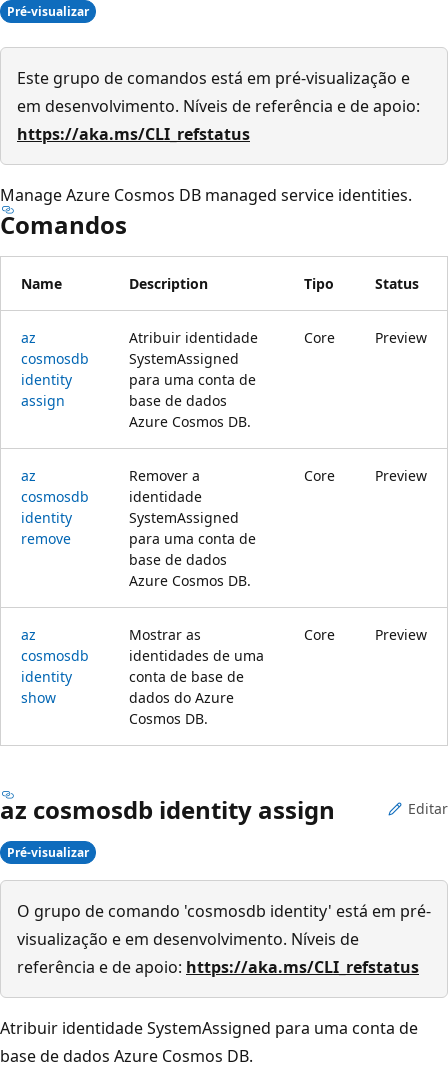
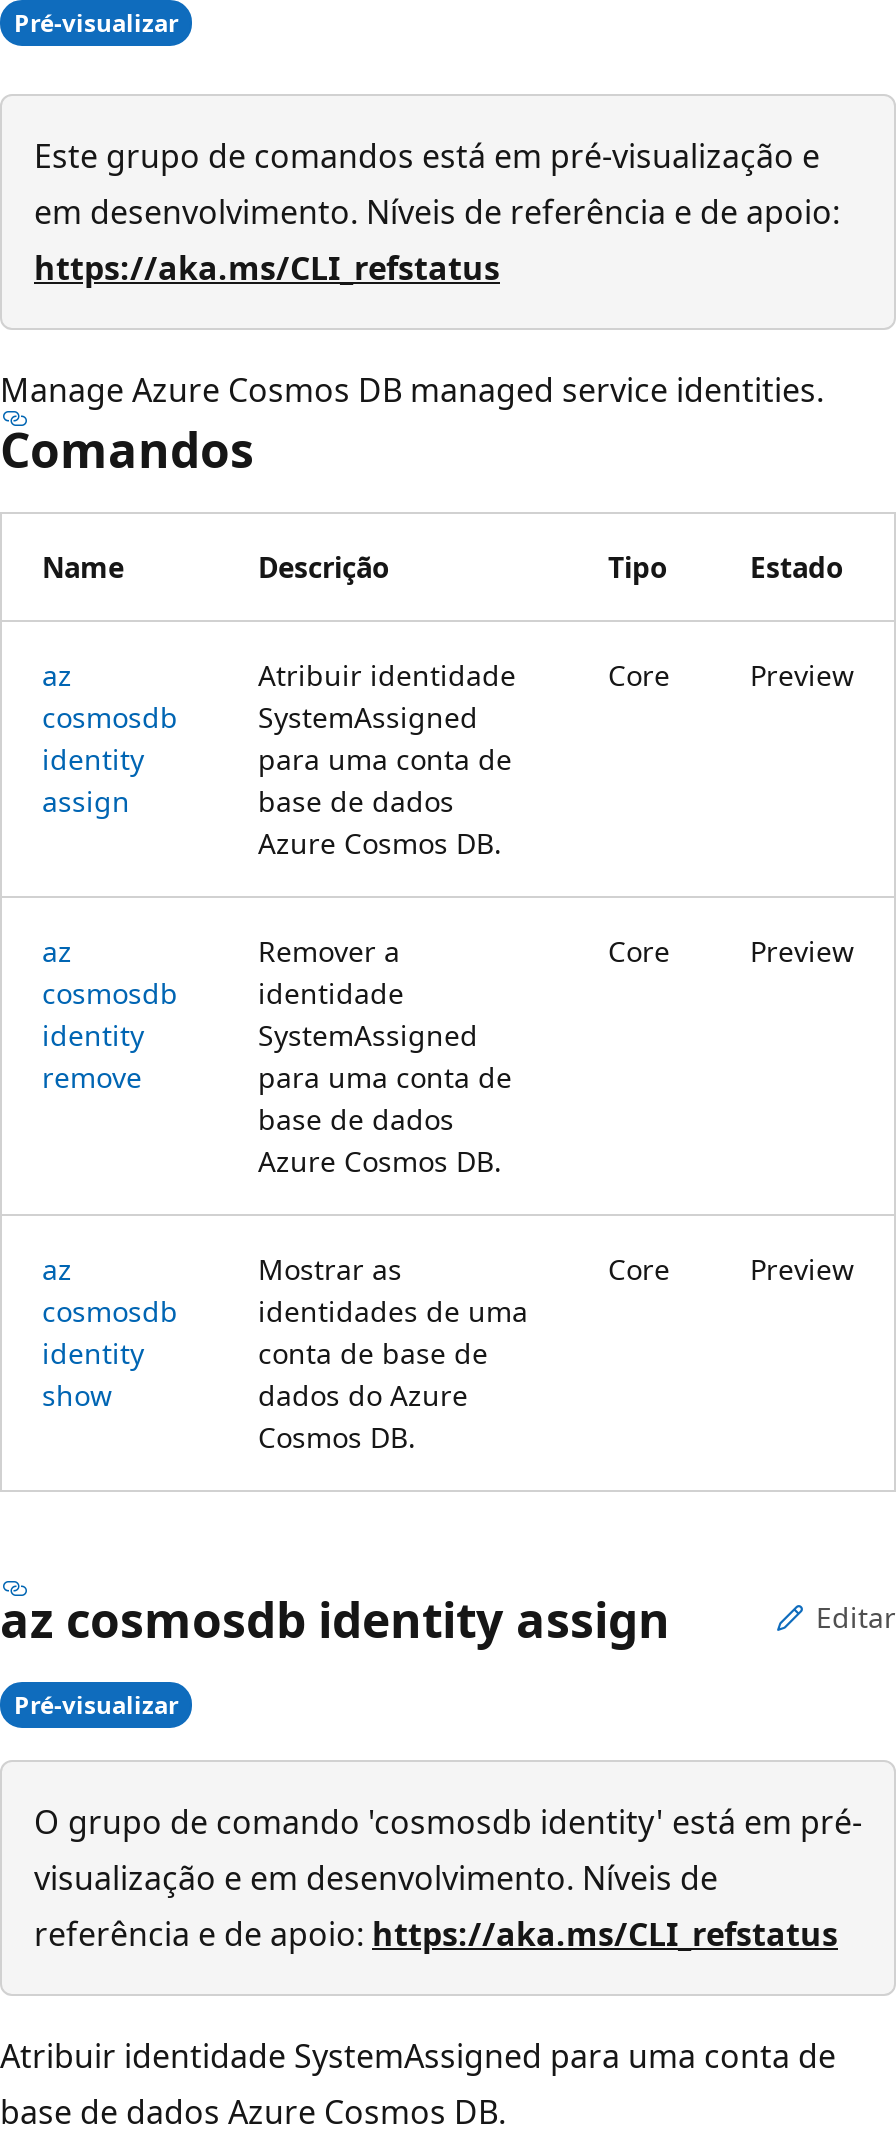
[129,273,208,292] Description -> [258,547,390,585] Descrição
[375,273,419,292] Status -> [750,547,844,585] Estado

